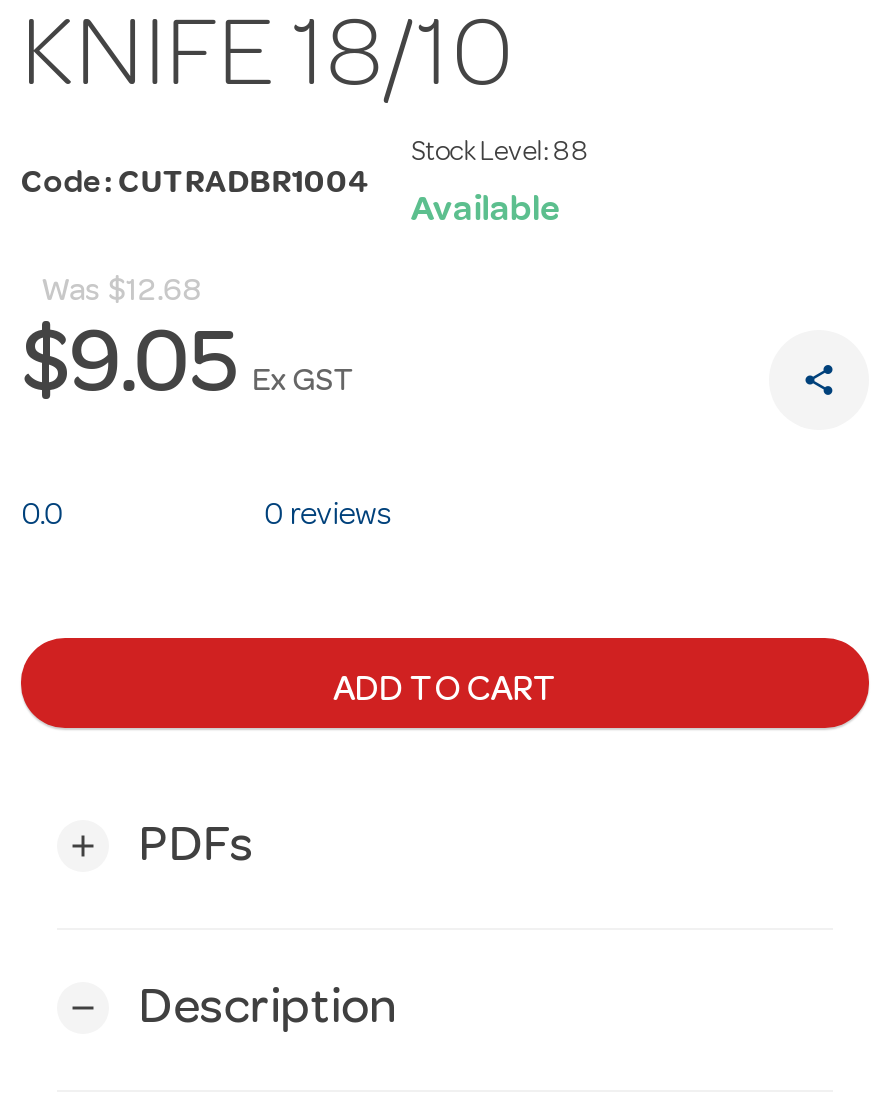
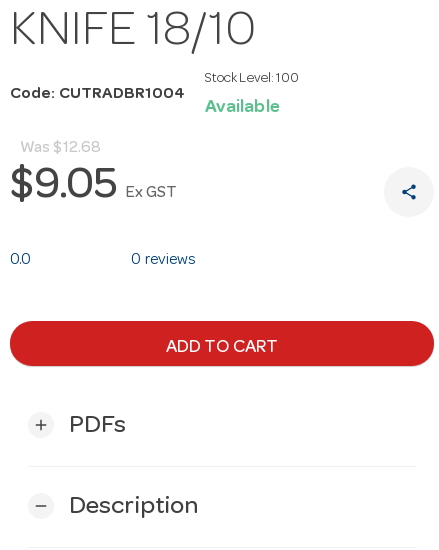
[411,139,590,167] Stock Level: 88 -> [205,72,299,86] Stock Level: 100

